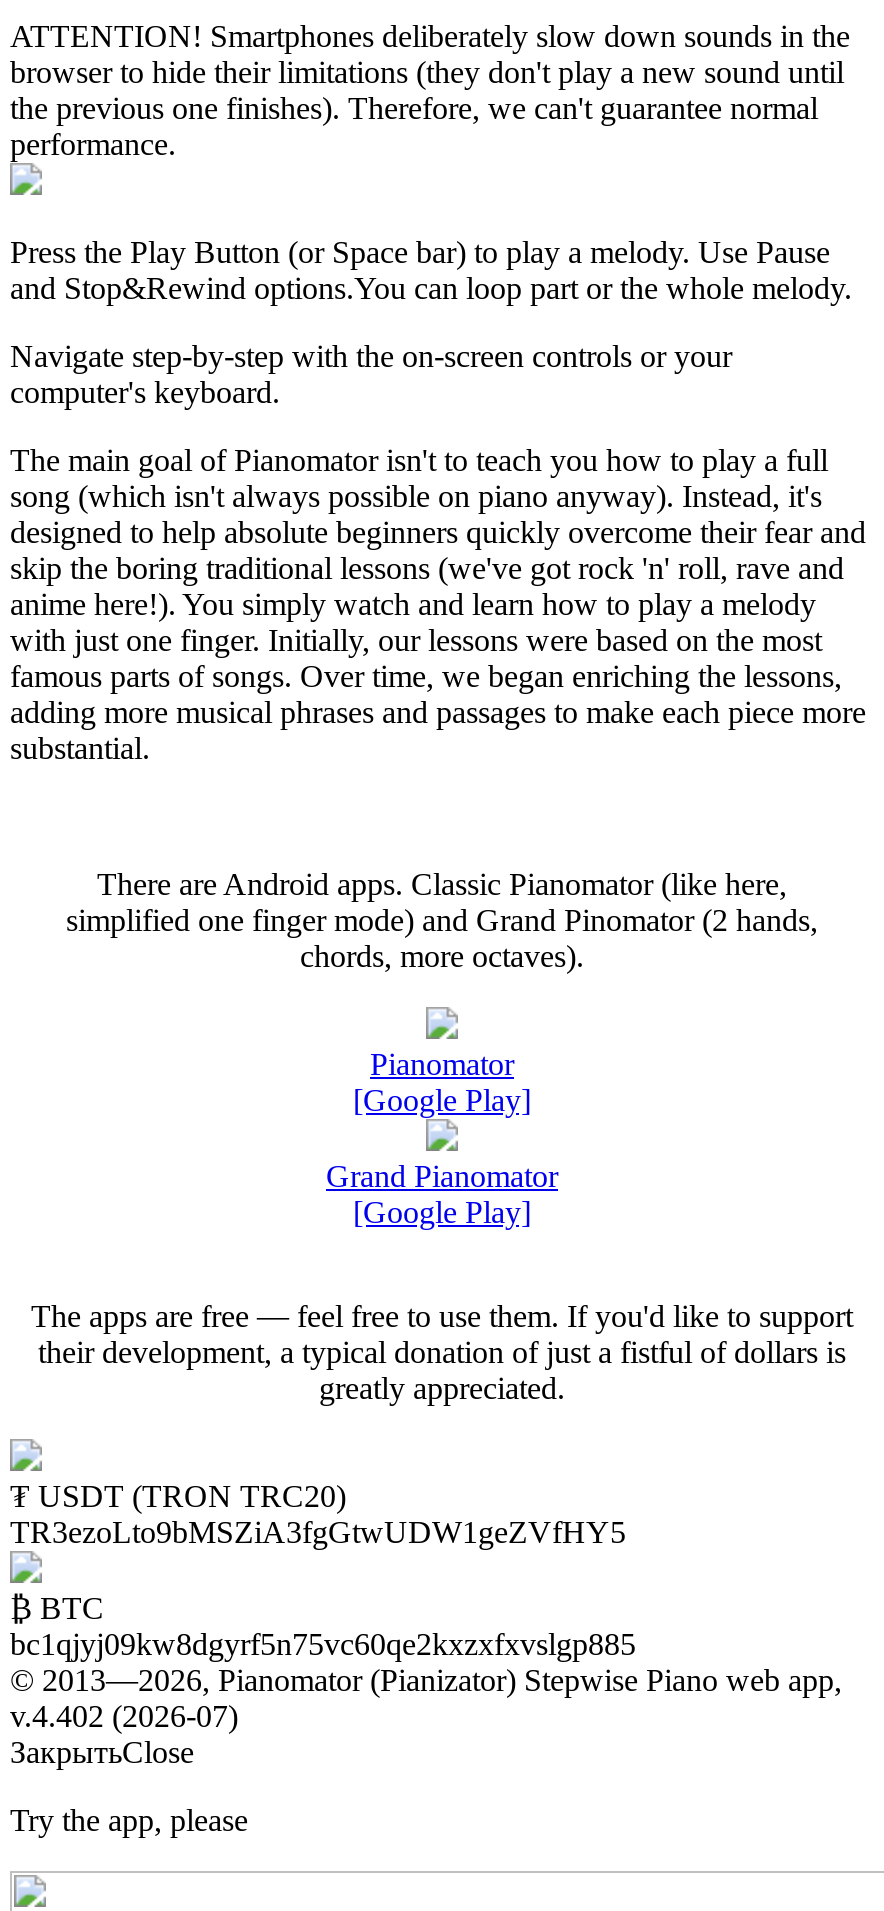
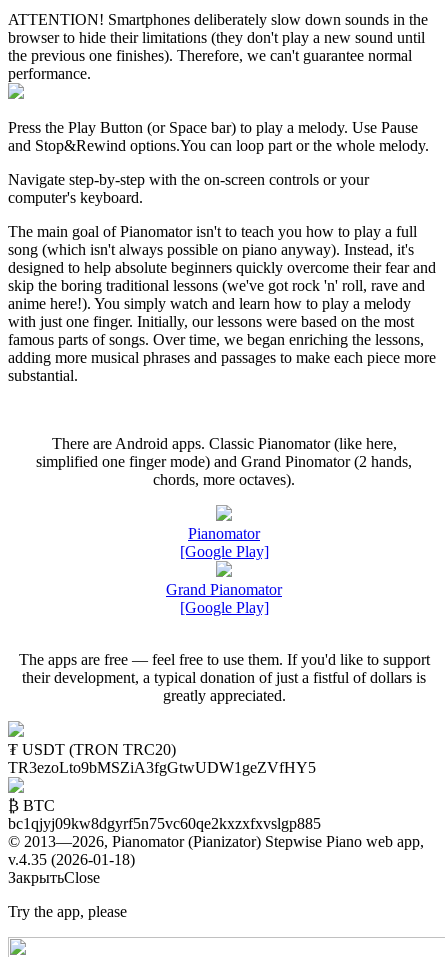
[10,1700,238,1734] v.4.402 (2026-07) -> [8,851,135,868] v.4.35 (2026-01-18)

